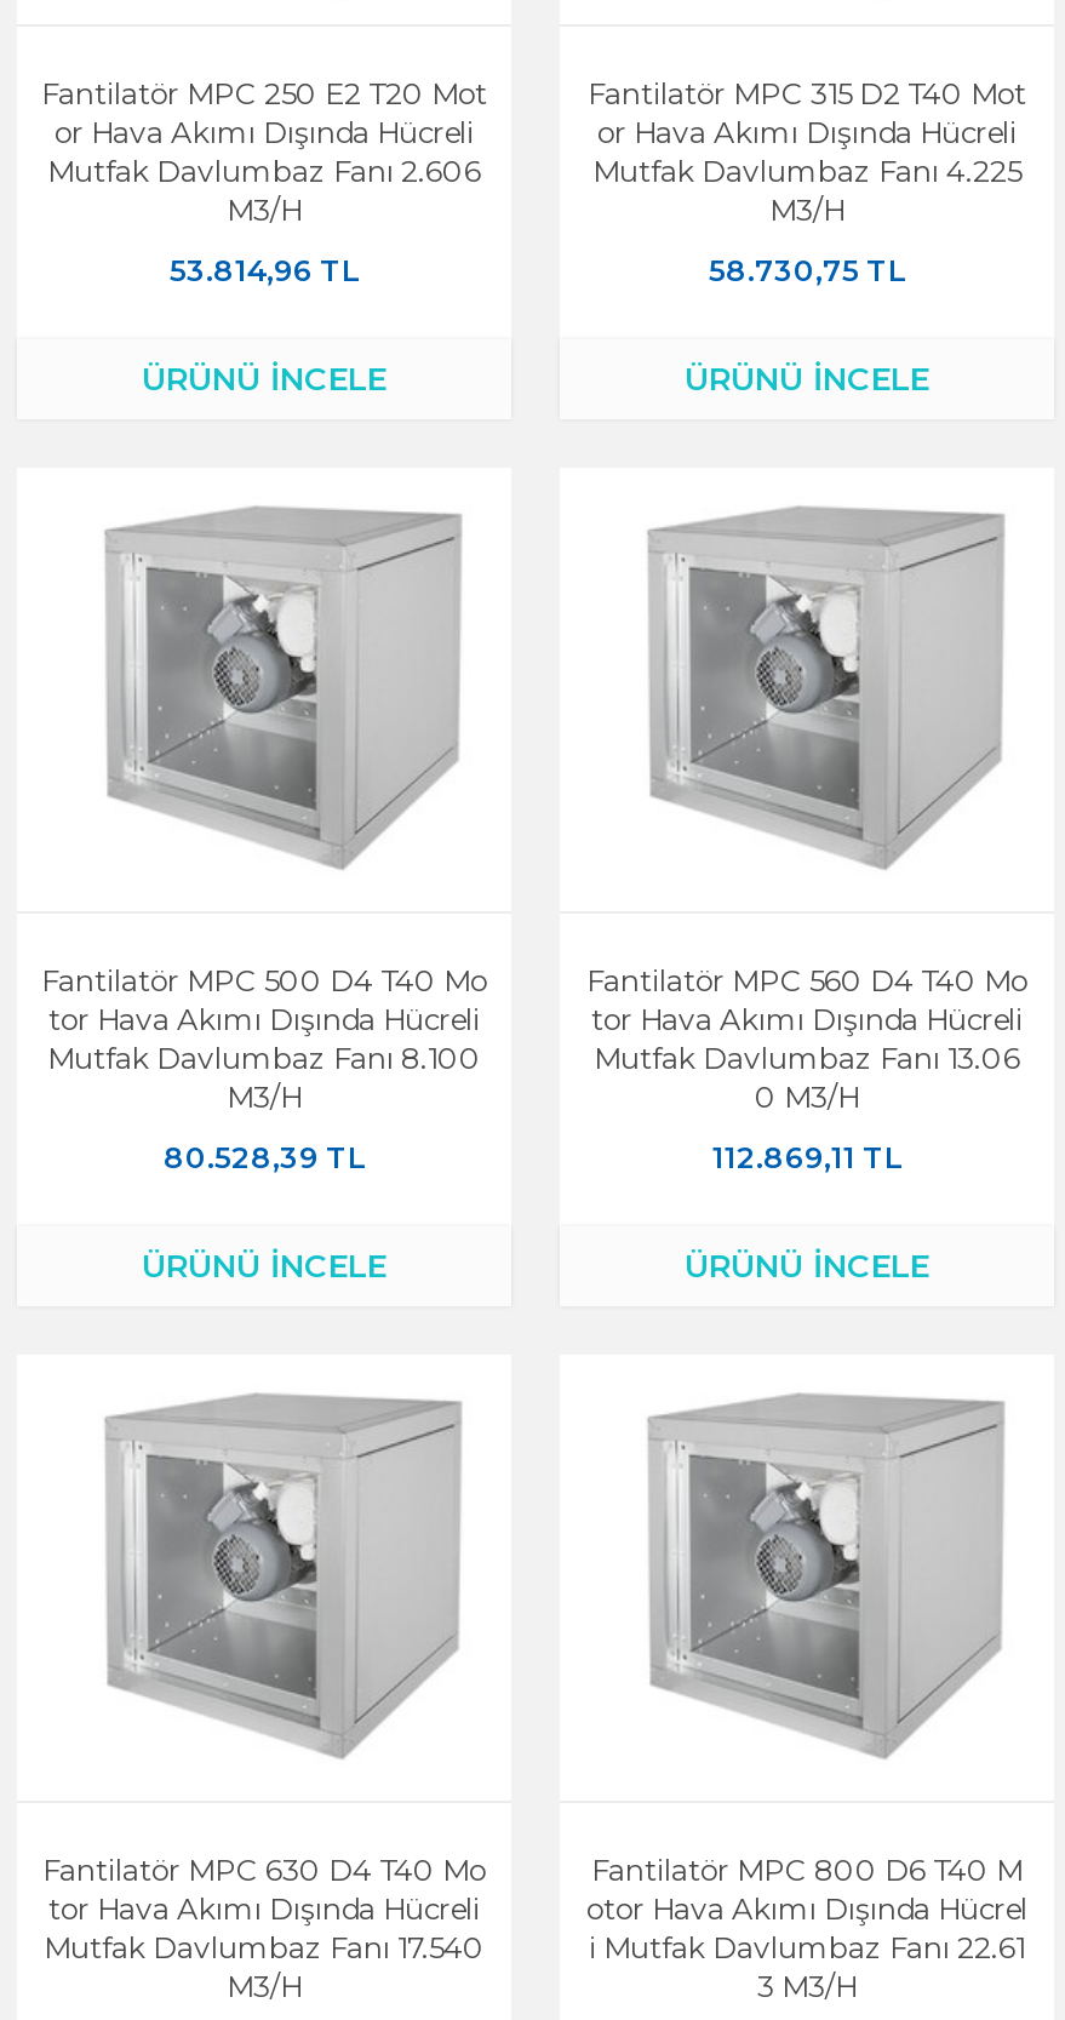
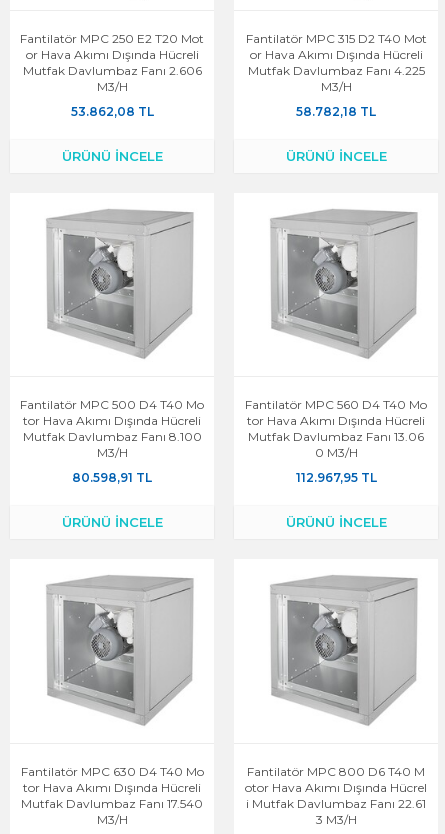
[170,252,359,288] 53.814,96 TL -> [70,104,153,119] 53.862,08 TL
[709,252,905,288] 58.730,75 TL -> [296,104,376,119] 58.782,18 TL
[164,1140,365,1176] 80.528,39 TL -> [72,470,152,485] 80.598,91 TL
[712,1140,901,1176] 112.869,11 TL -> [295,470,376,485] 112.967,95 TL

